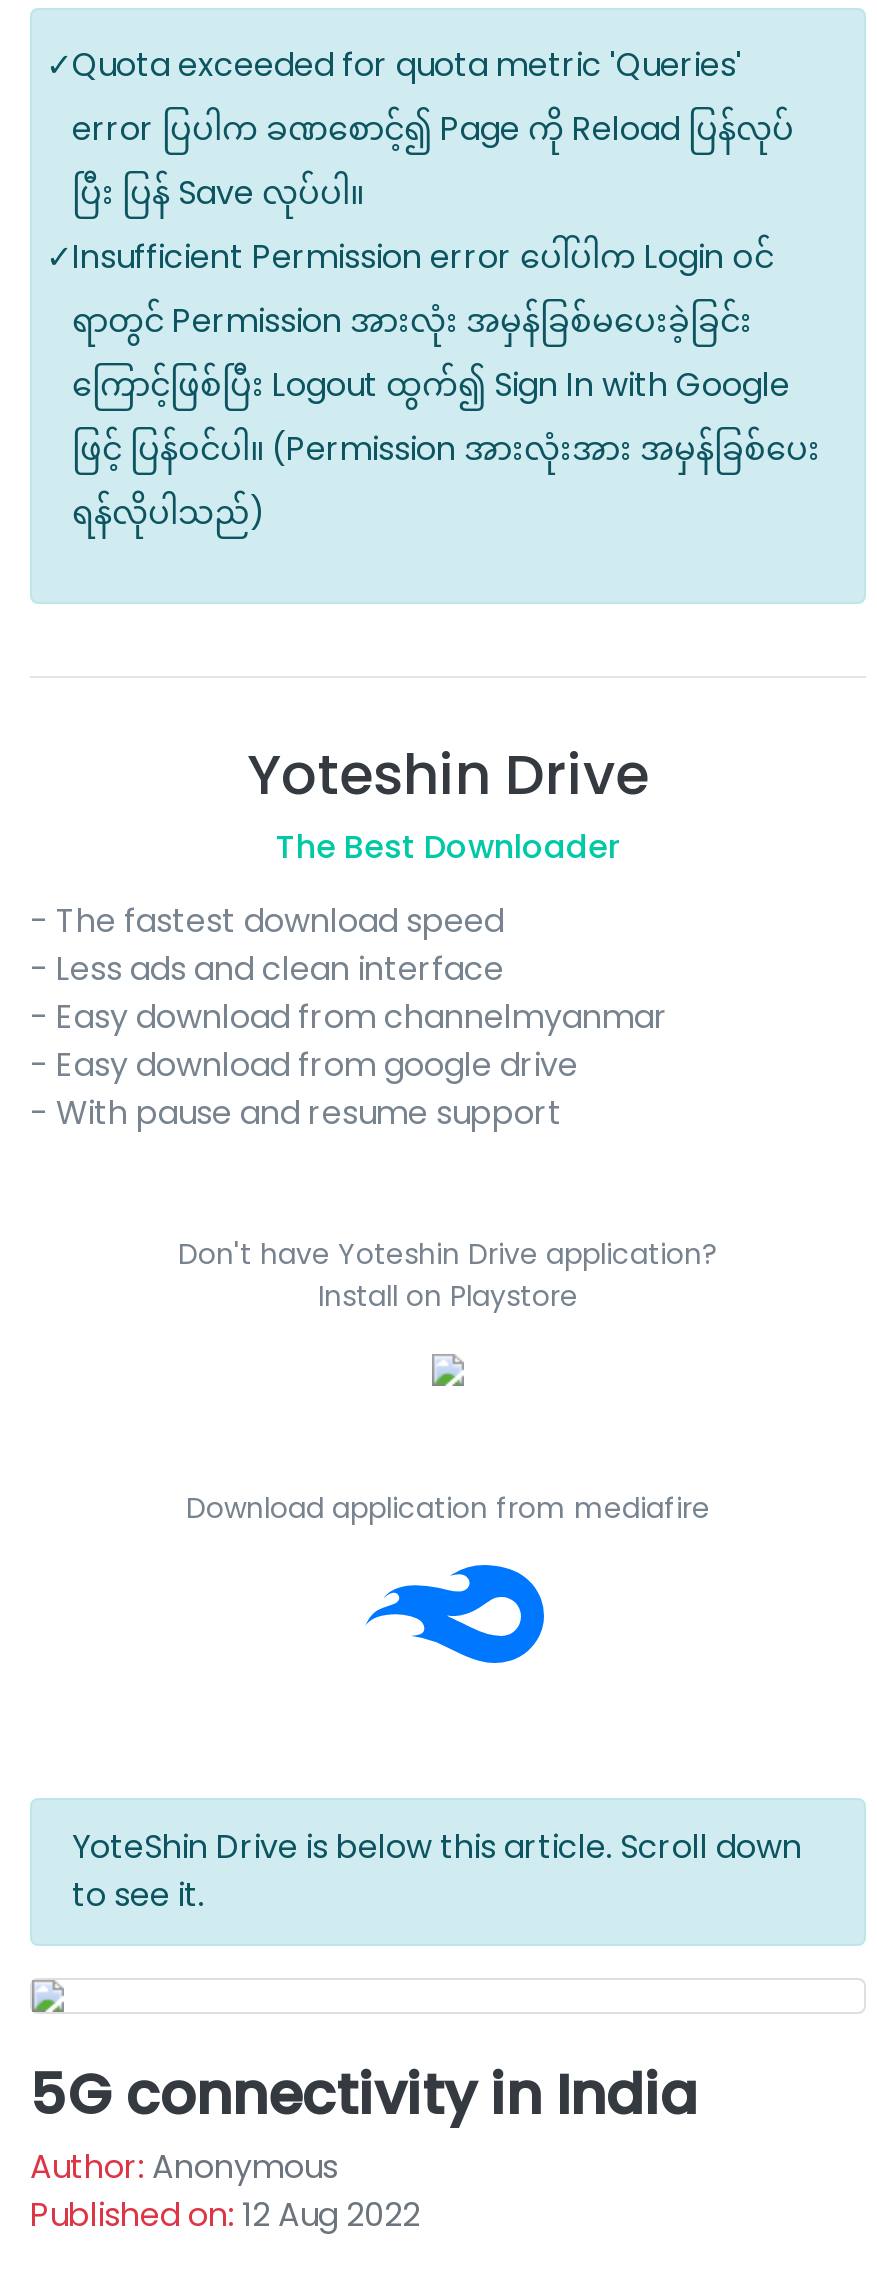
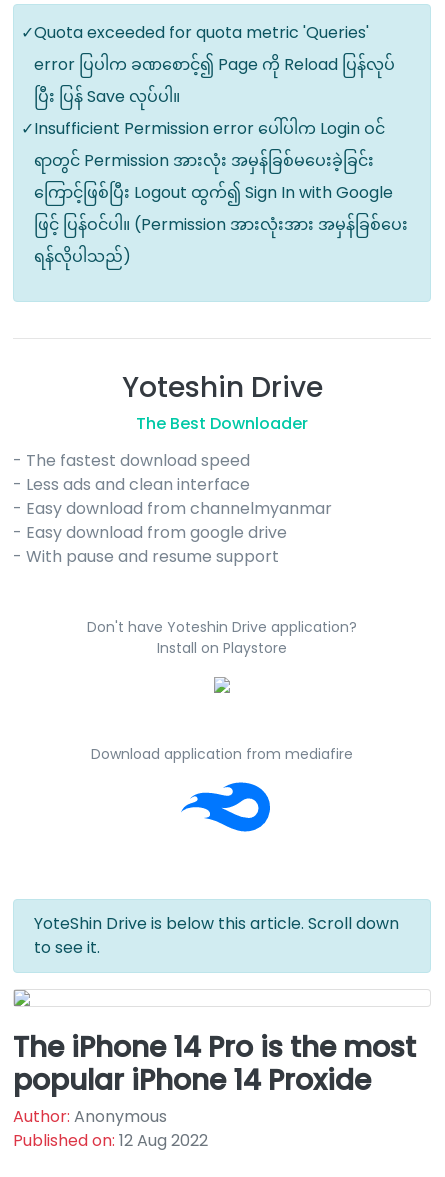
[30,2056,698,2134] 5G connectivity in India -> [13,1028,416,1100] The iPhone 14 Pro is the most | popular iPhone 14 Proxide

